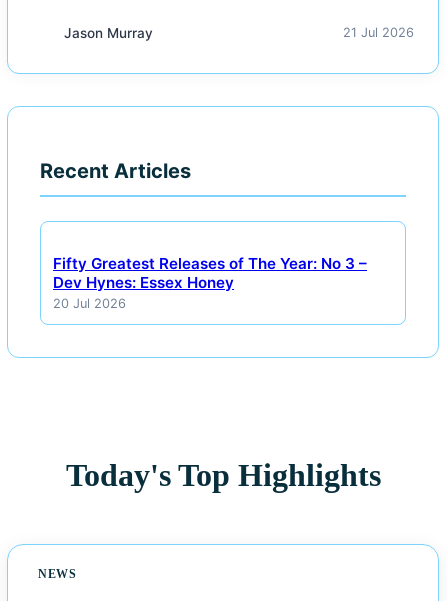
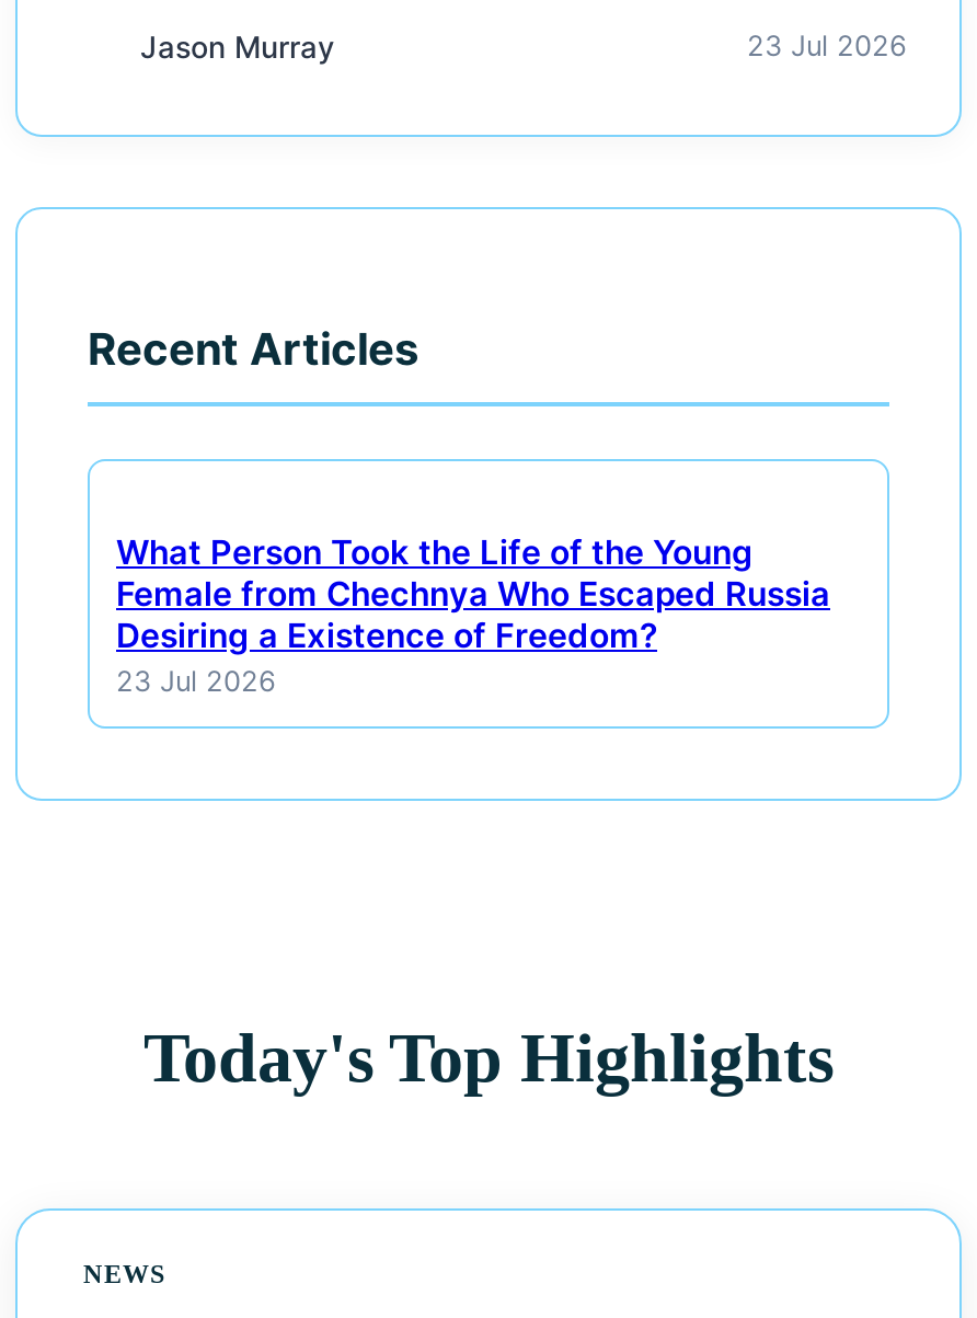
[343,25,414,40] 21 Jul 2026 -> [747,30,907,63] 23 Jul 2026
[53,254,367,311] Fifty Greatest Releases of The Year: No 3 – | Dev Hynes: Essex Honey | 20 Jul 2026 -> [116,531,830,698] What Person Took the Life of the Young | Female from Chechnya Who Escaped Russia | Desiring a Existence of Freedom? | 23 Jul 2026

